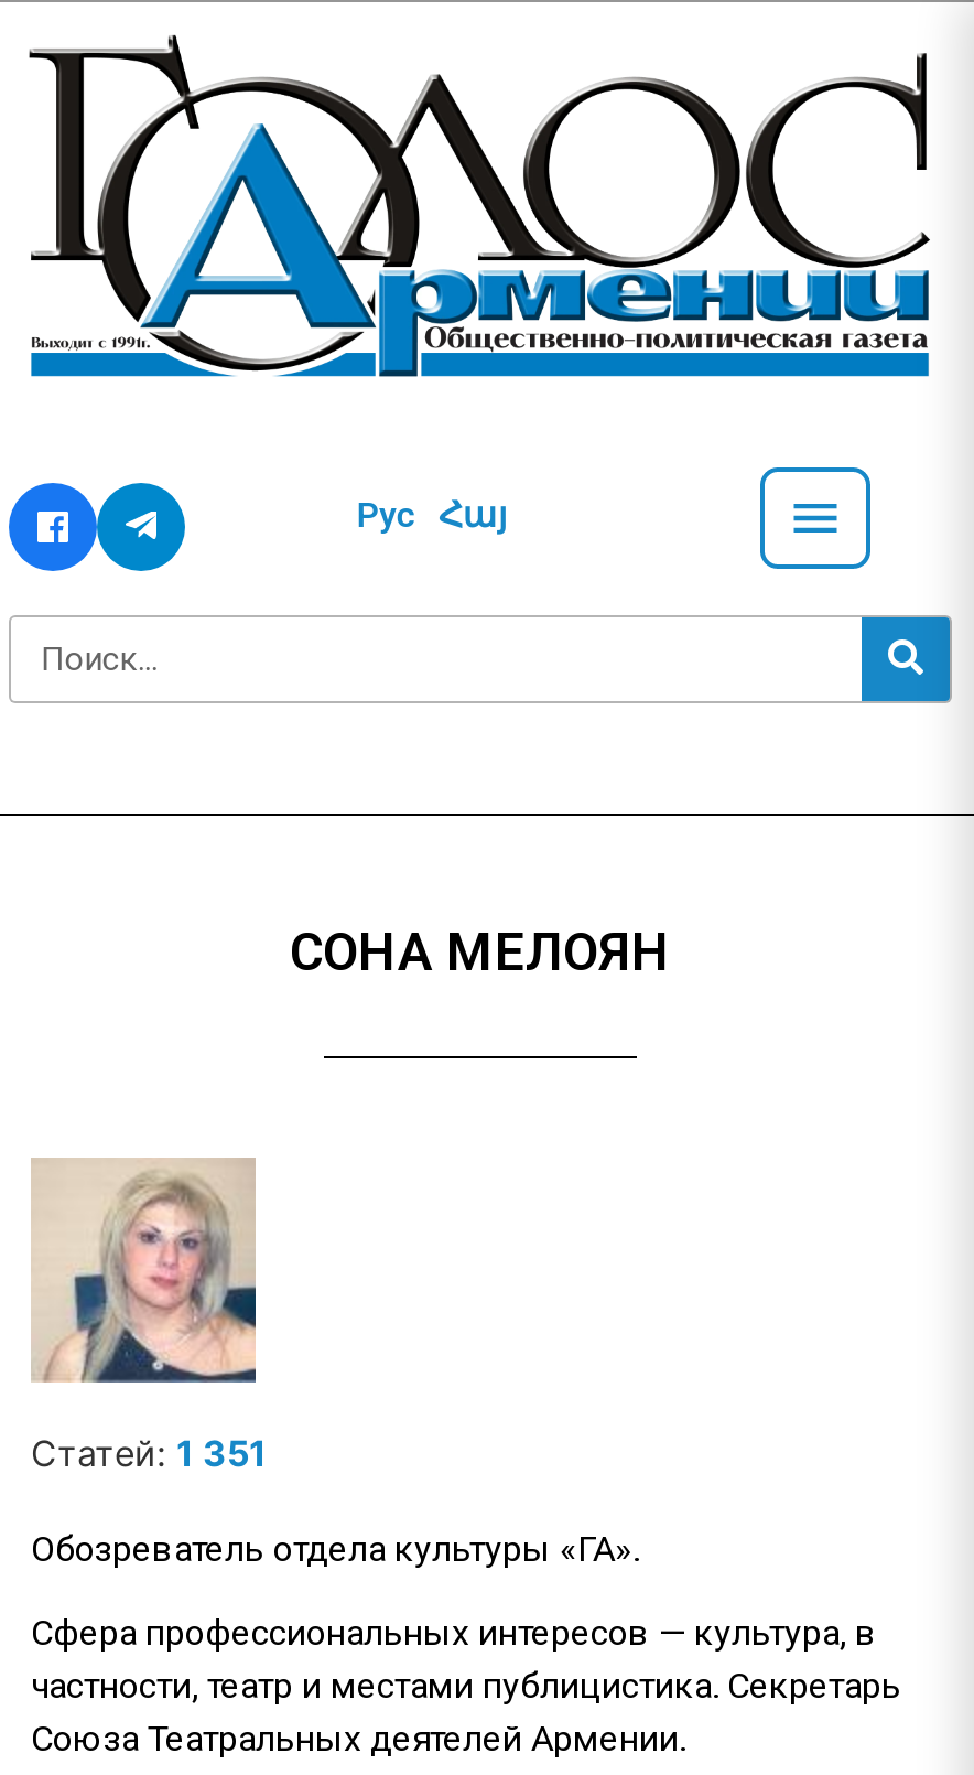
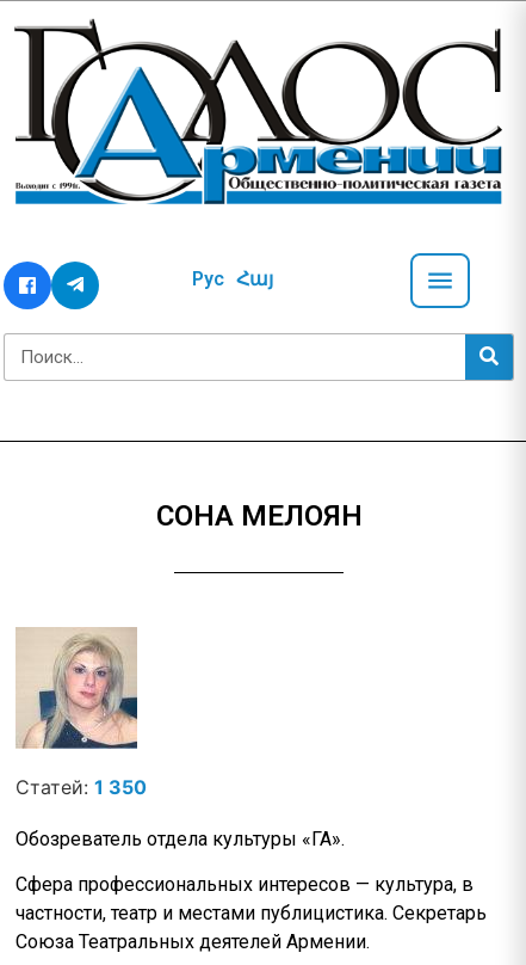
[31,1430,267,1474] Статей: 1 351 -> [16,775,147,799] Статей: 1 350

